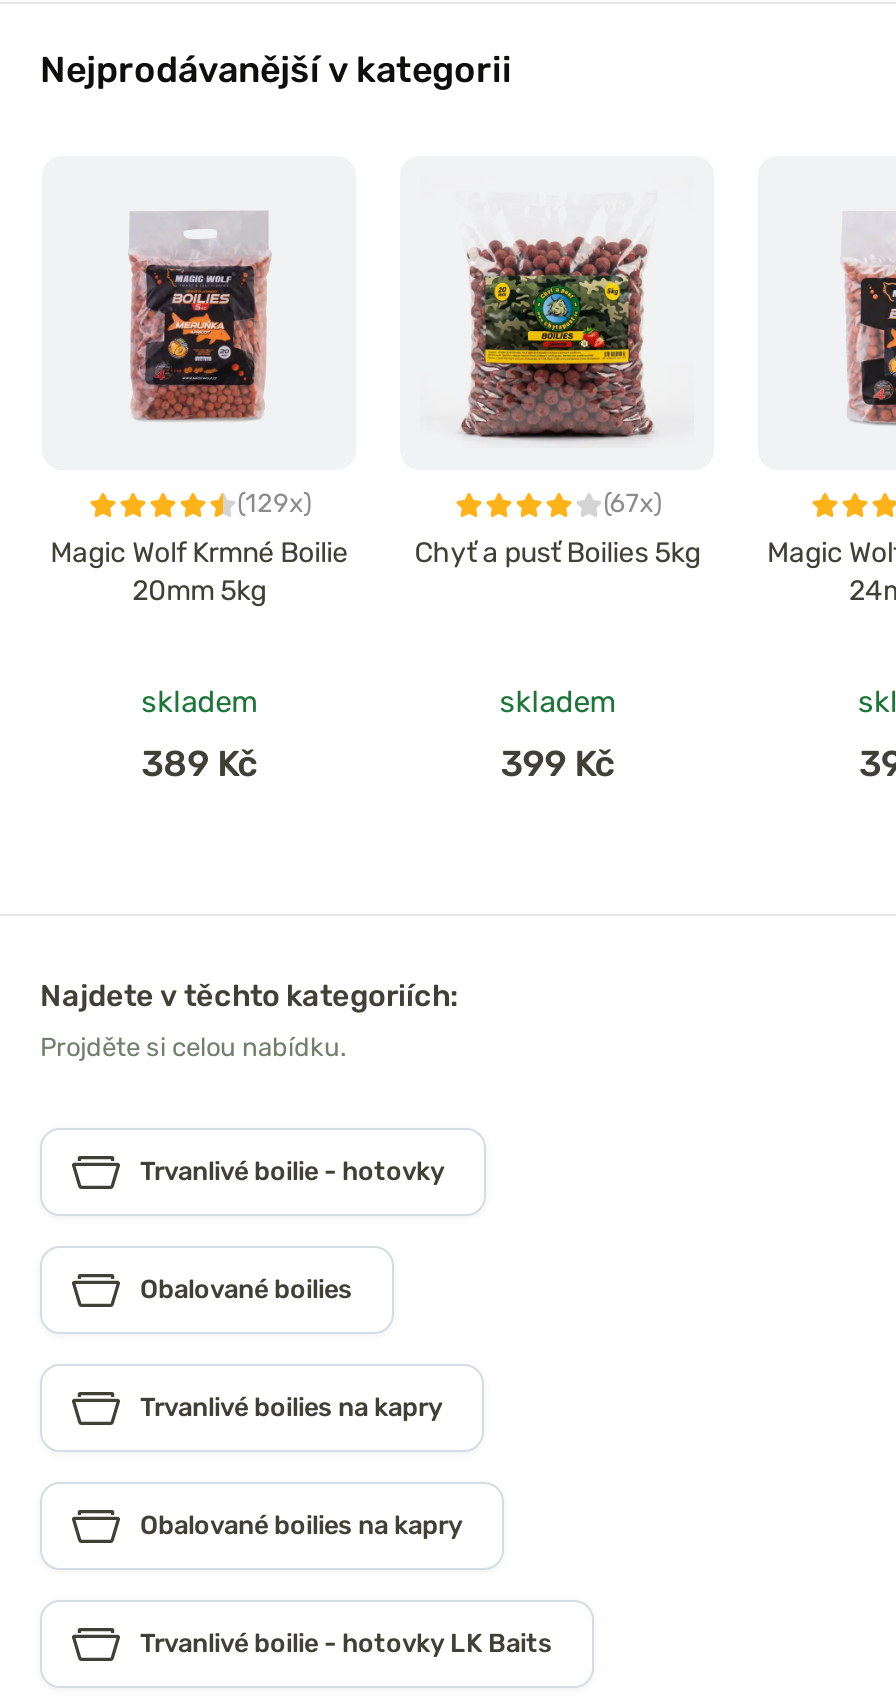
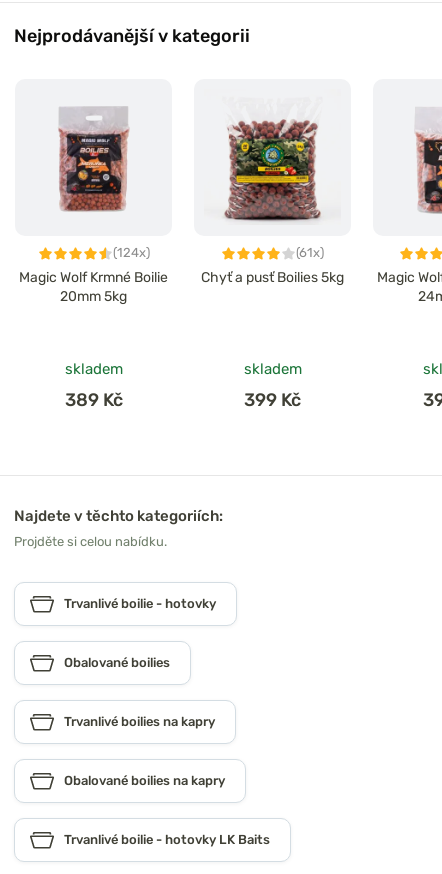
[237,489,311,519] (129x) -> [113,245,150,260] (124x)
[604,489,662,519] (67x) -> [296,245,324,260] (61x)

